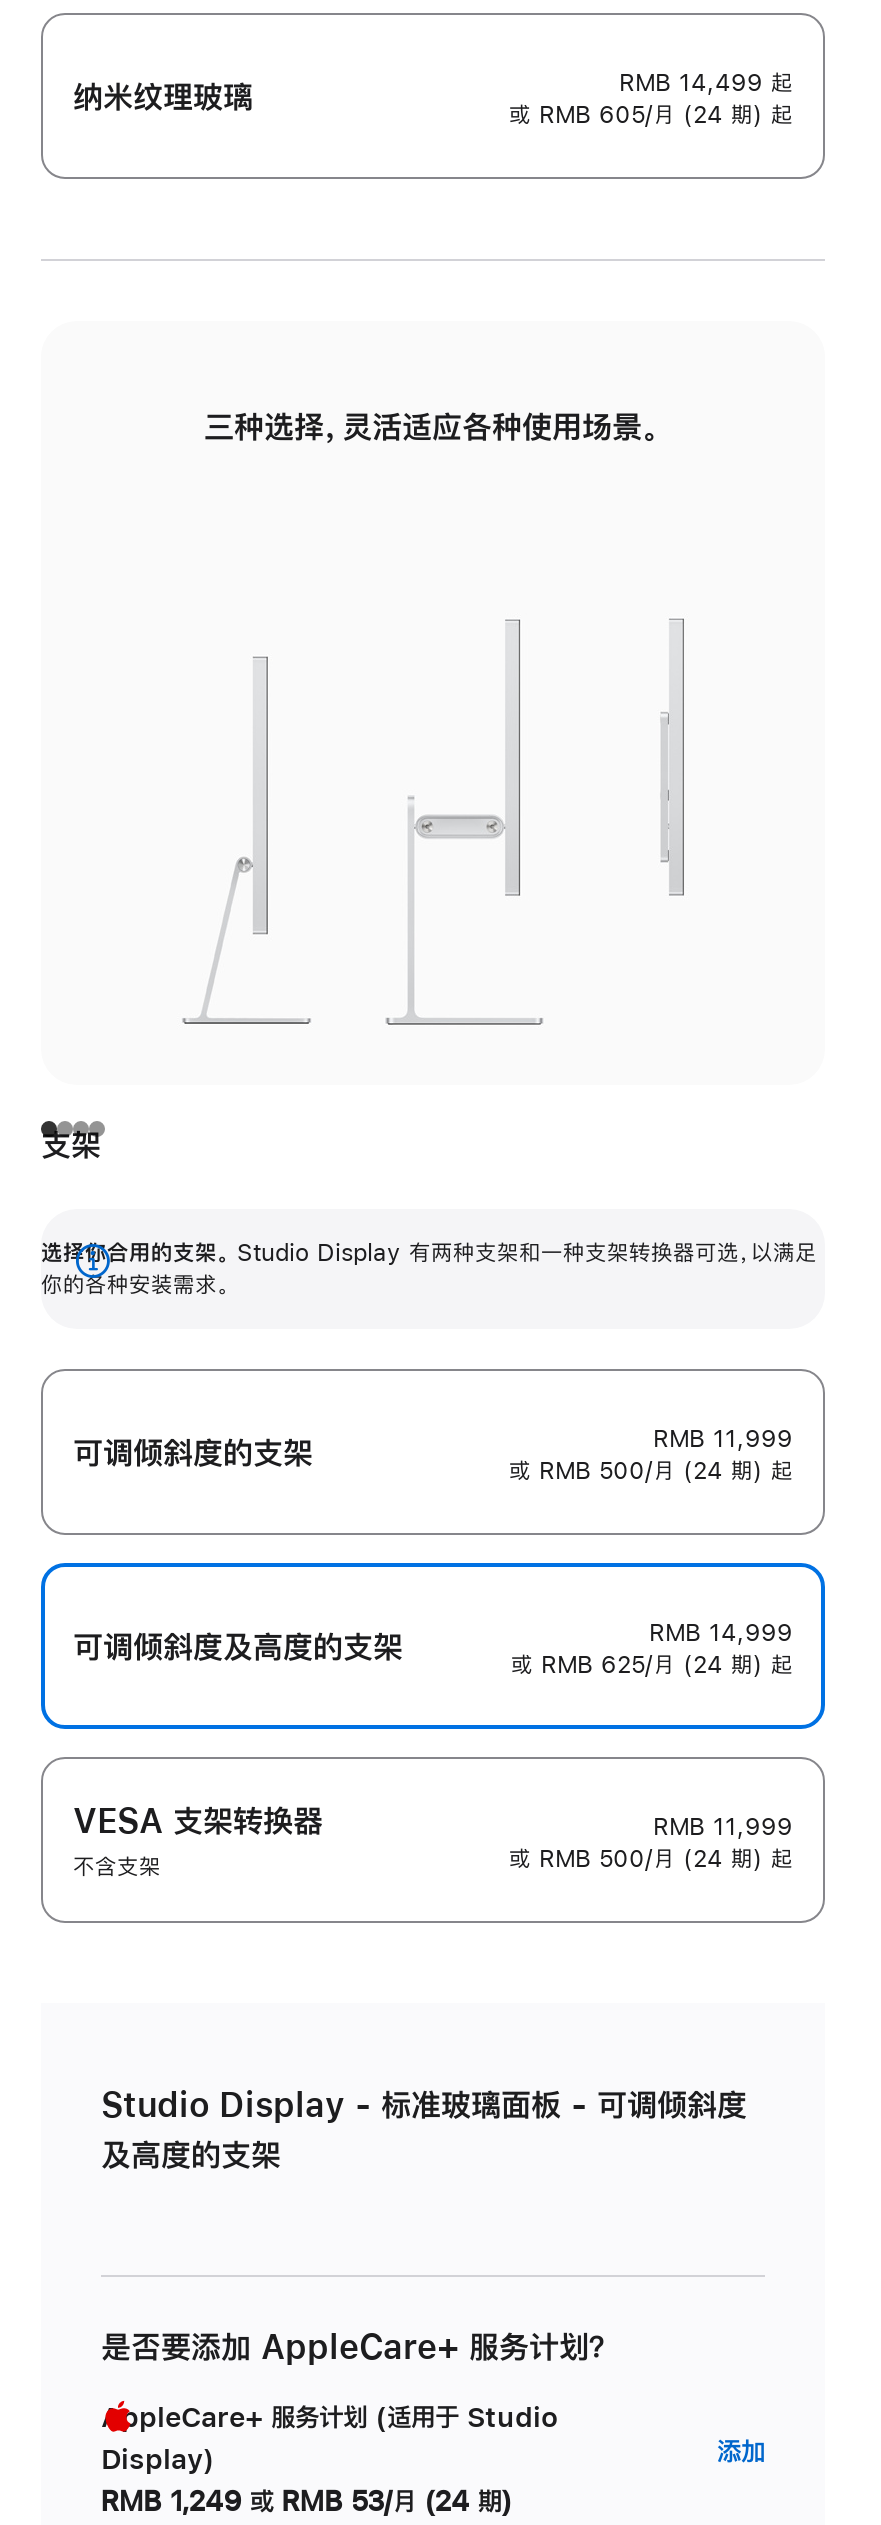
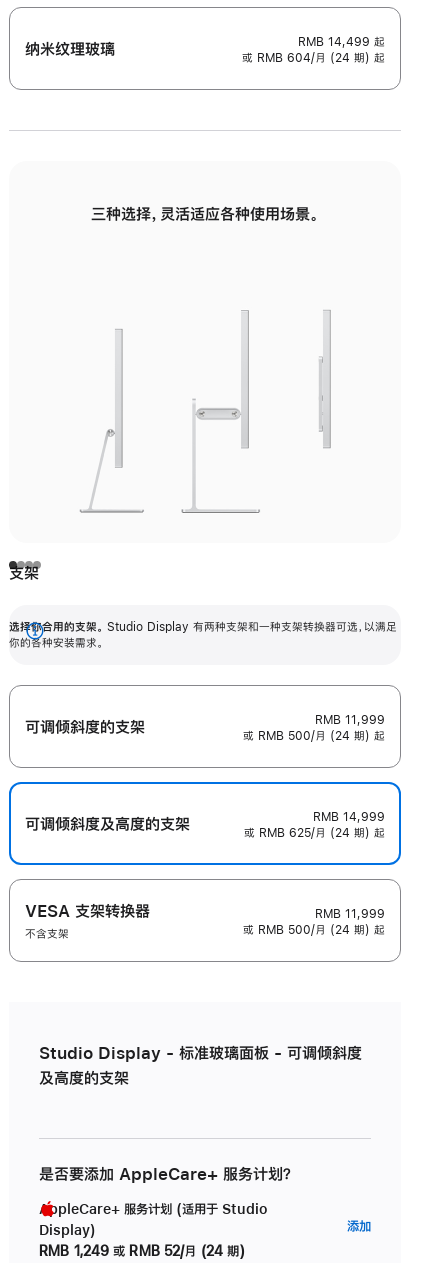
[509,103,793,127] 或 RMB 605/月 (24 期) 起 -> [242,52,385,64] 或 RMB 604/月 (24 期) 起
[101,2488,512,2516] RMB 1,249 或 RMB 53/月 (24 期) -> [39,1244,245,1258] RMB 1,249 或 RMB 52/月 (24 期)

